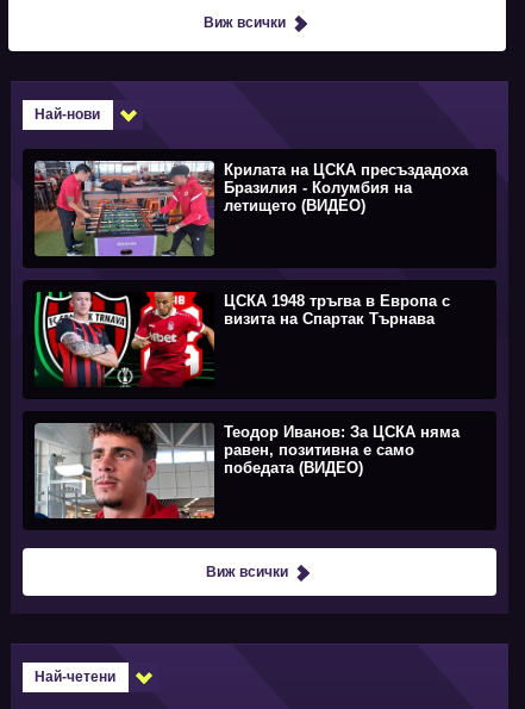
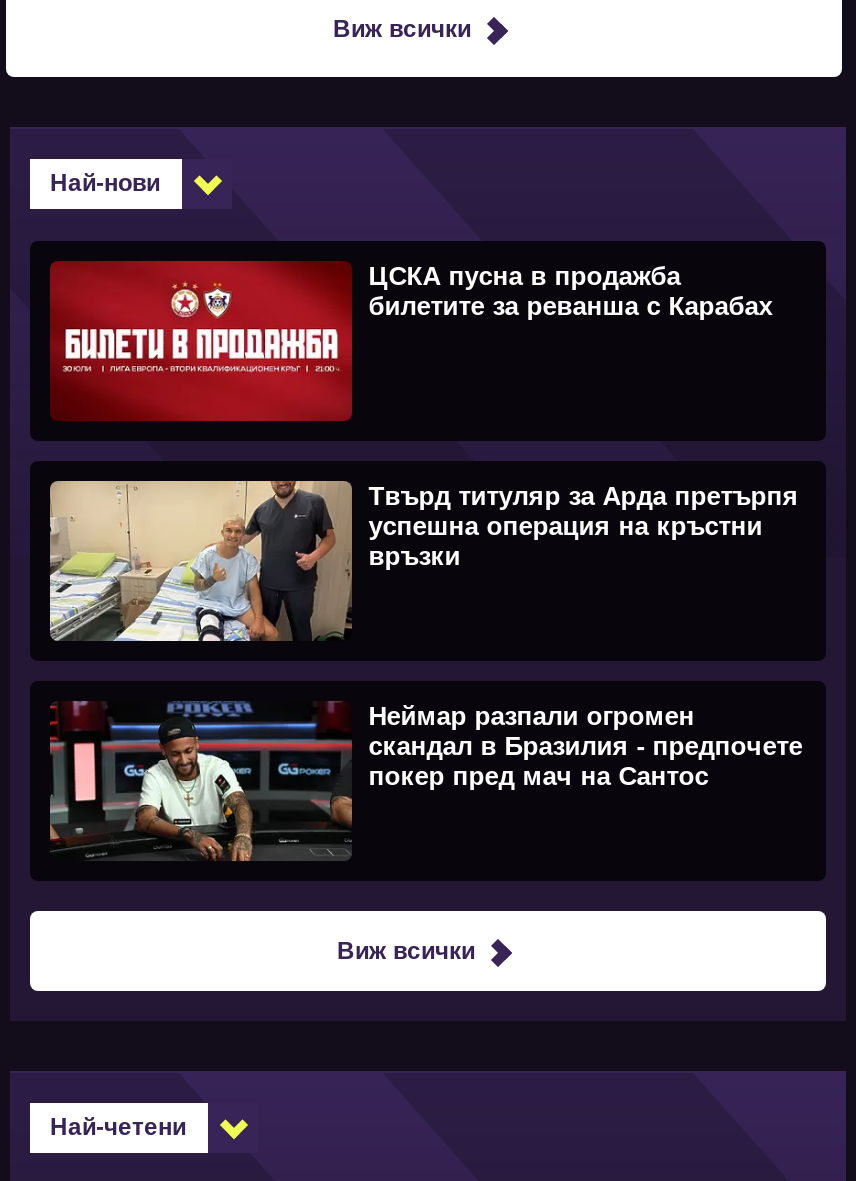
[33,160,468,257] [image] | Крилата на ЦСКА пресъздадоха | Бразилия - Колумбия на | летището (ВИДЕО) -> [50,259,772,423] [image] | ЦСКА пусна в продажба | билетите за реванша с Карабах
[33,291,450,387] [image] | ЦСКА 1948 тръгва в Европа с | визита на Спартак Търнава -> [48,479,798,643] [image] | Твърд титуляр за Арда претърпя | успешна операция на кръстни | връзки
[33,422,460,520] [image] | Теодор Иванов: За ЦСКА няма | равен, позитивна е само | победата (ВИДЕО) -> [50,701,802,863] [image] | Неймар разпали огромен | скандал в Бразилия - предпочете | покер пред мач на Сантос

